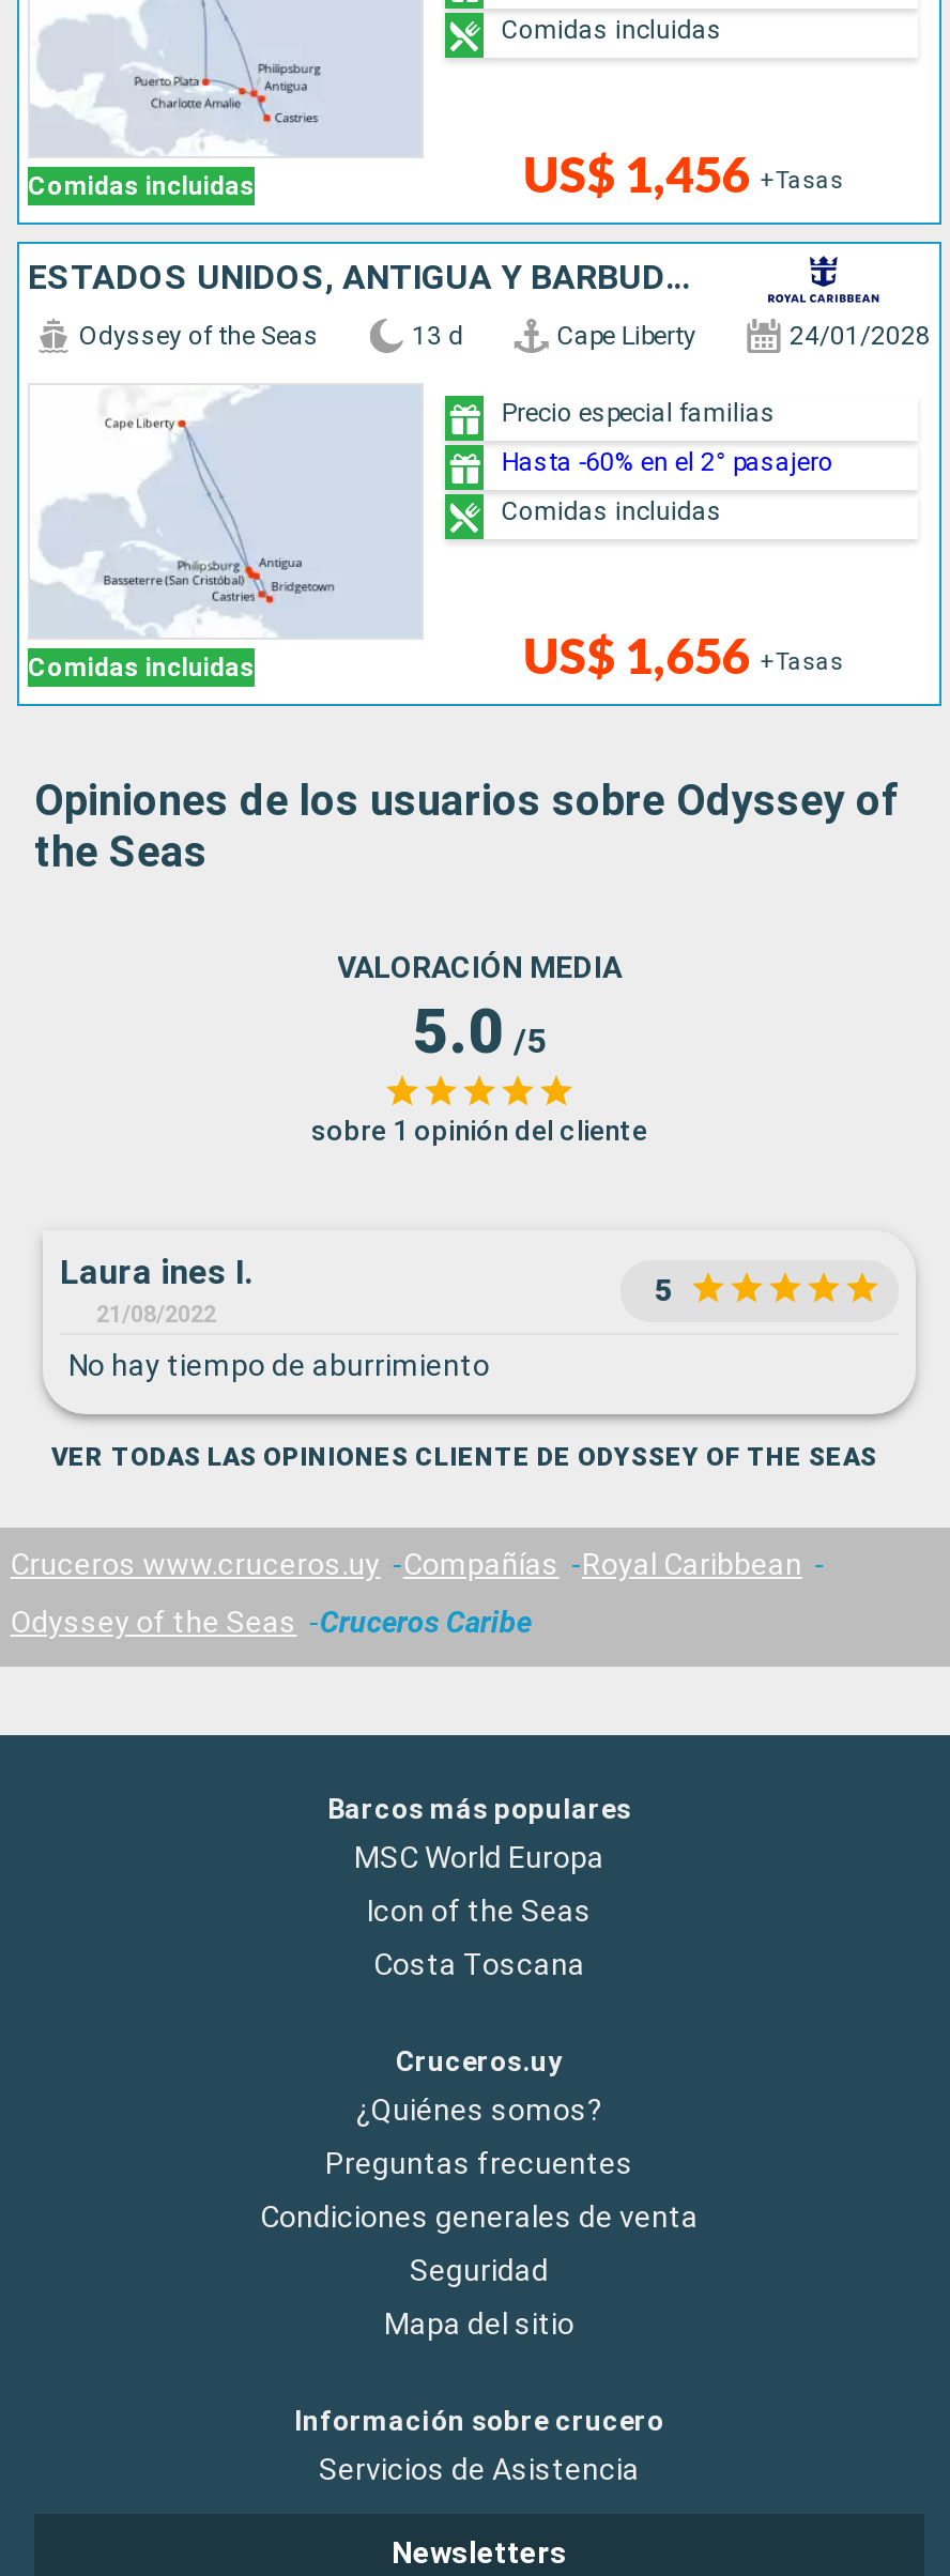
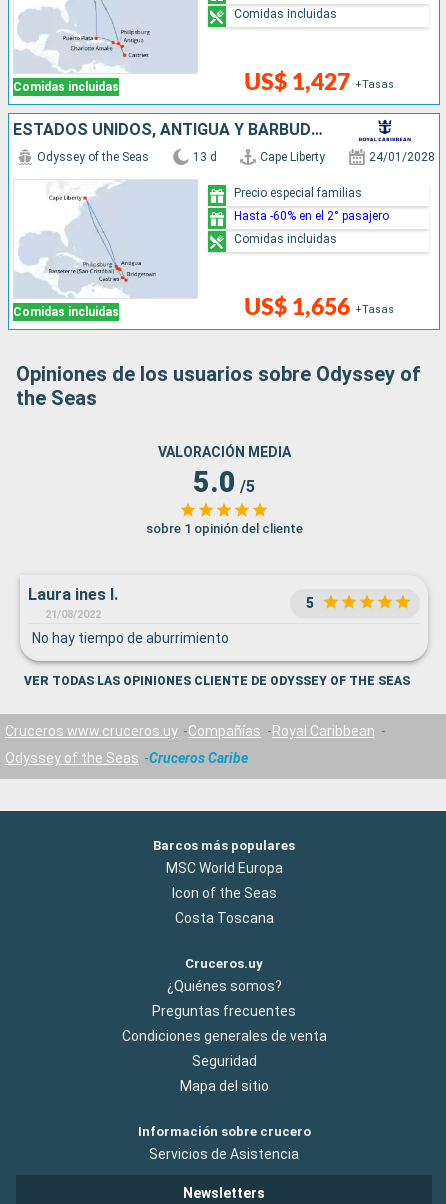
[522,153,843,202] US$ 1,456 +Tasas -> [244,71,394,94] US$ 1,427 +Tasas

